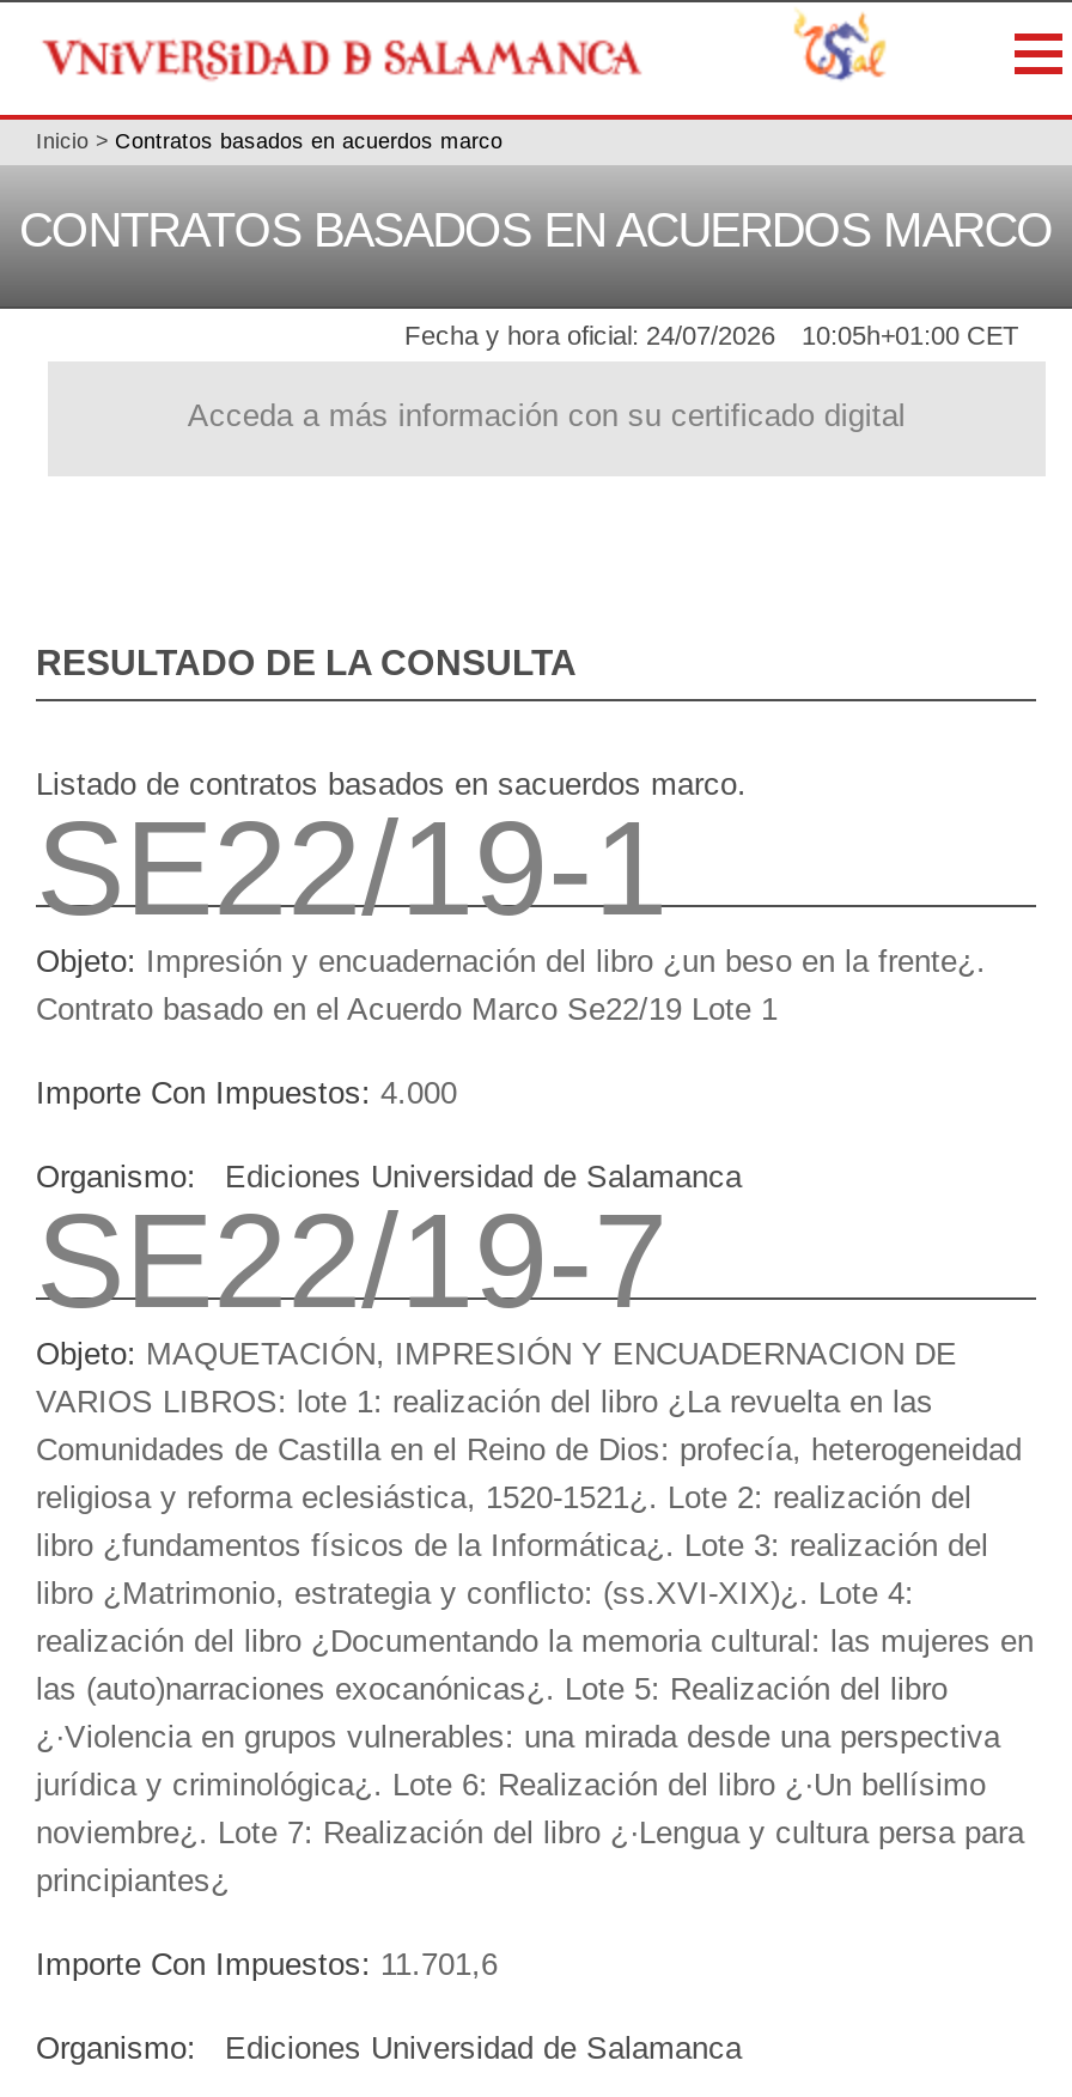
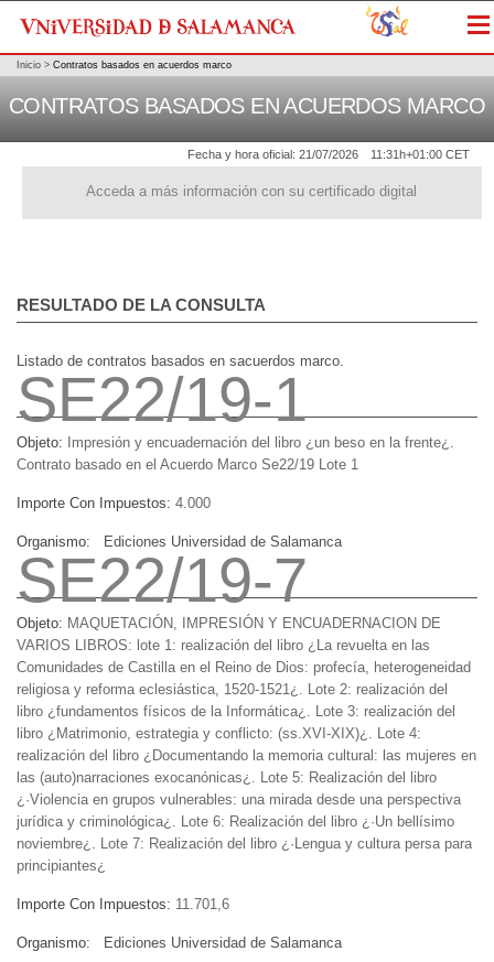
[404,321,775,350] Fecha y hora oficial: 24/07/2026 -> [187,148,358,161] Fecha y hora oficial: 21/07/2026
[802,321,1019,350] 10:05h+01:00 CET -> [370,148,470,161] 11:31h+01:00 CET

